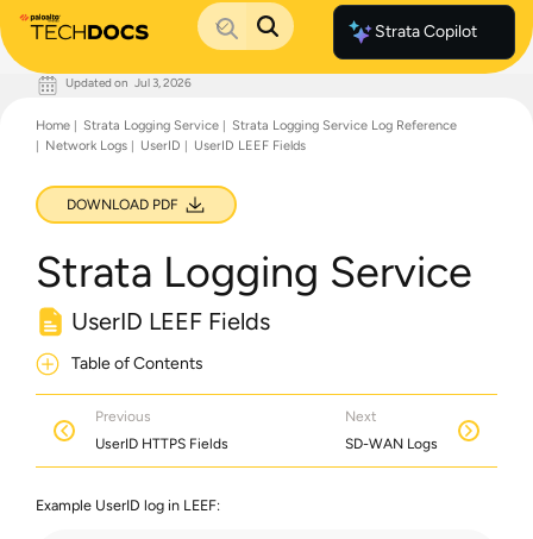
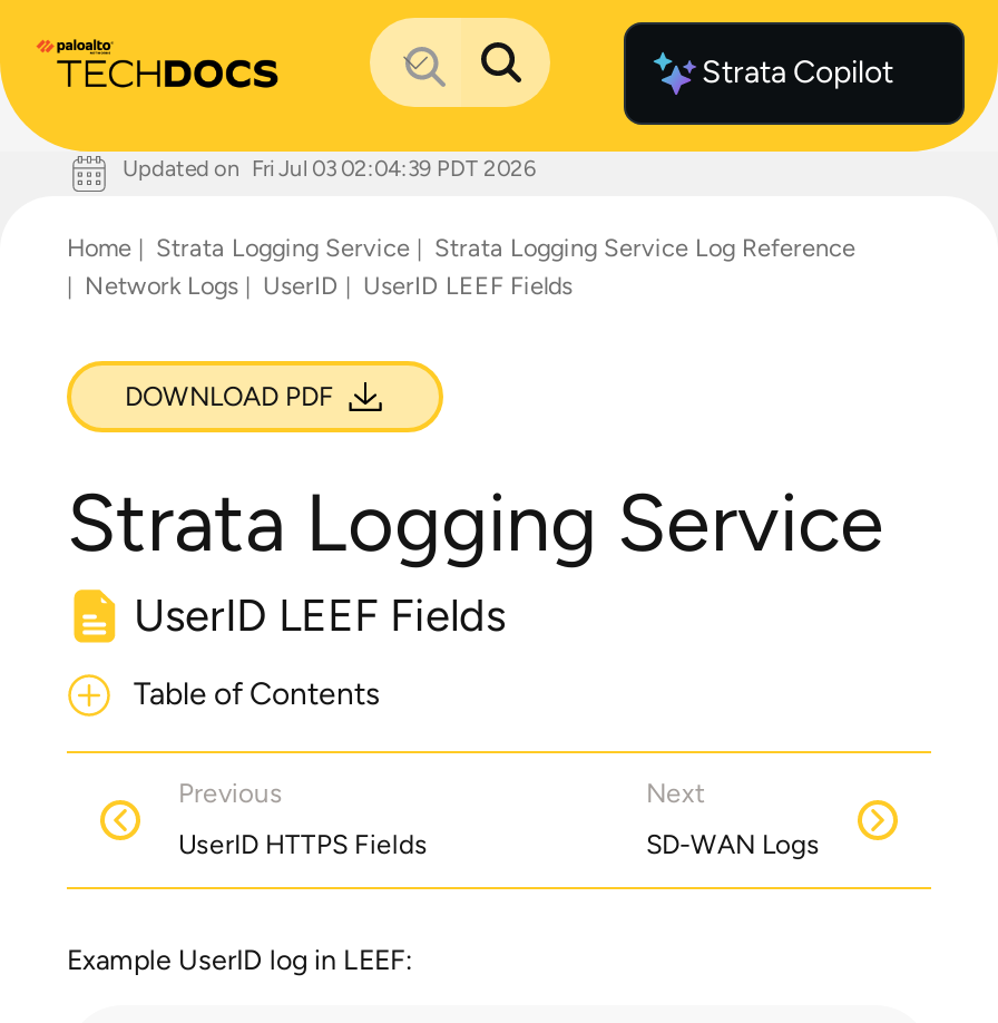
[65,74,192,90] Updated on Jul 3, 2026 -> [123,153,537,182] Updated on Fri Jul 03 02:04:39 PDT 2026

